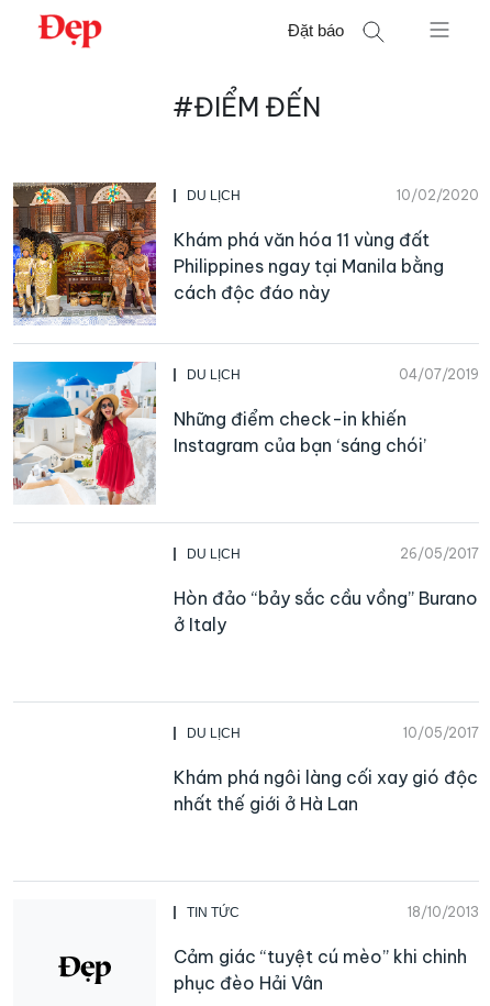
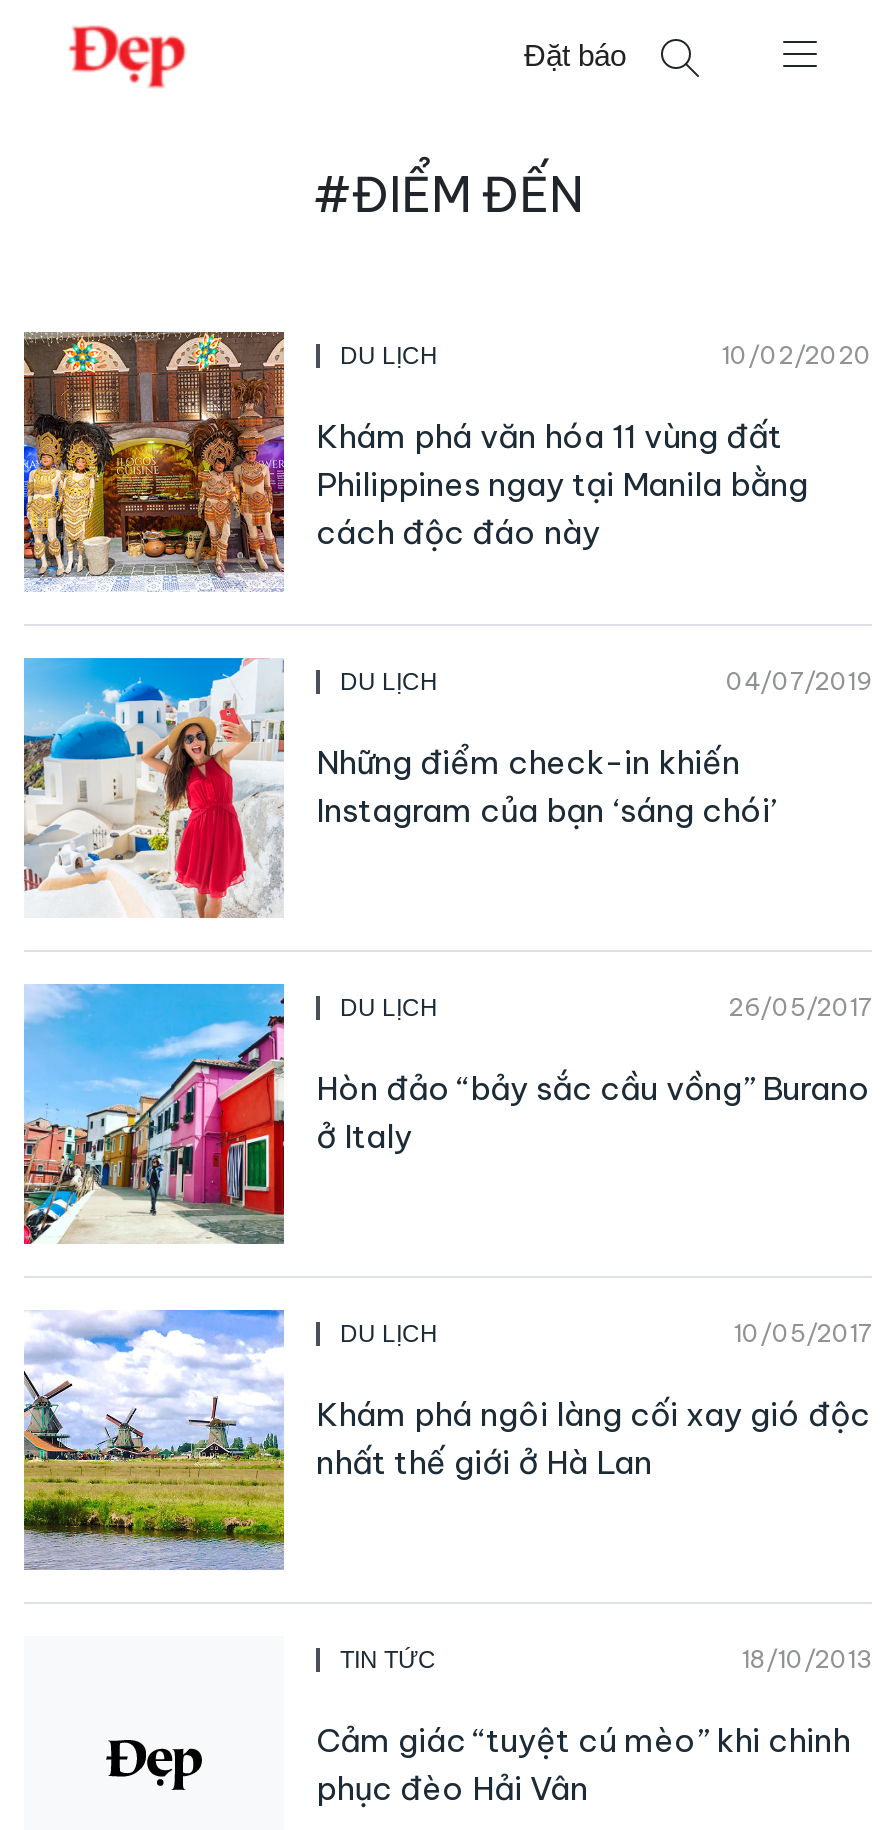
none -> [22,982,286,1246] [image]
none -> [22,1308,286,1572] [image]

